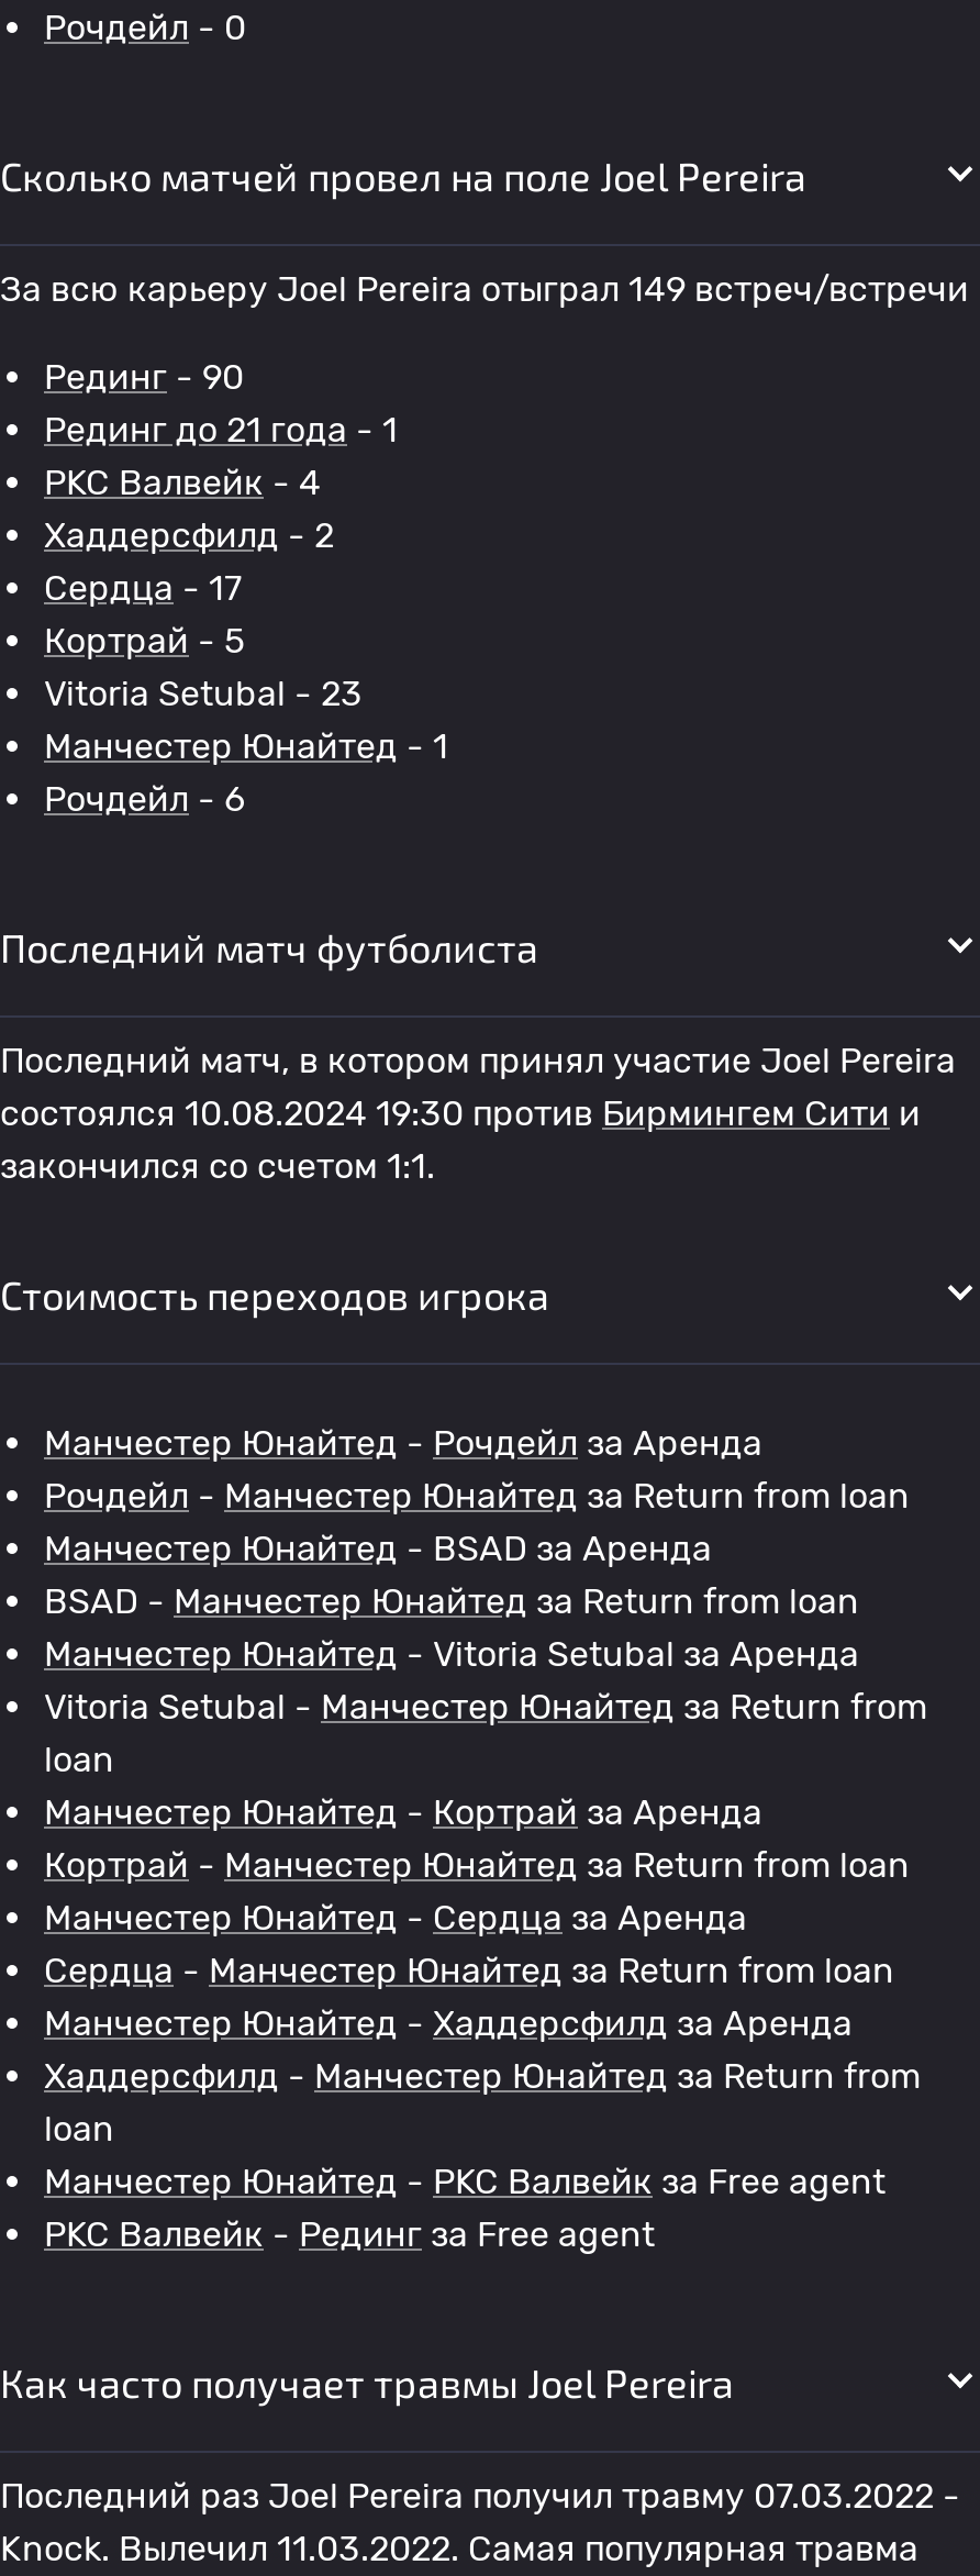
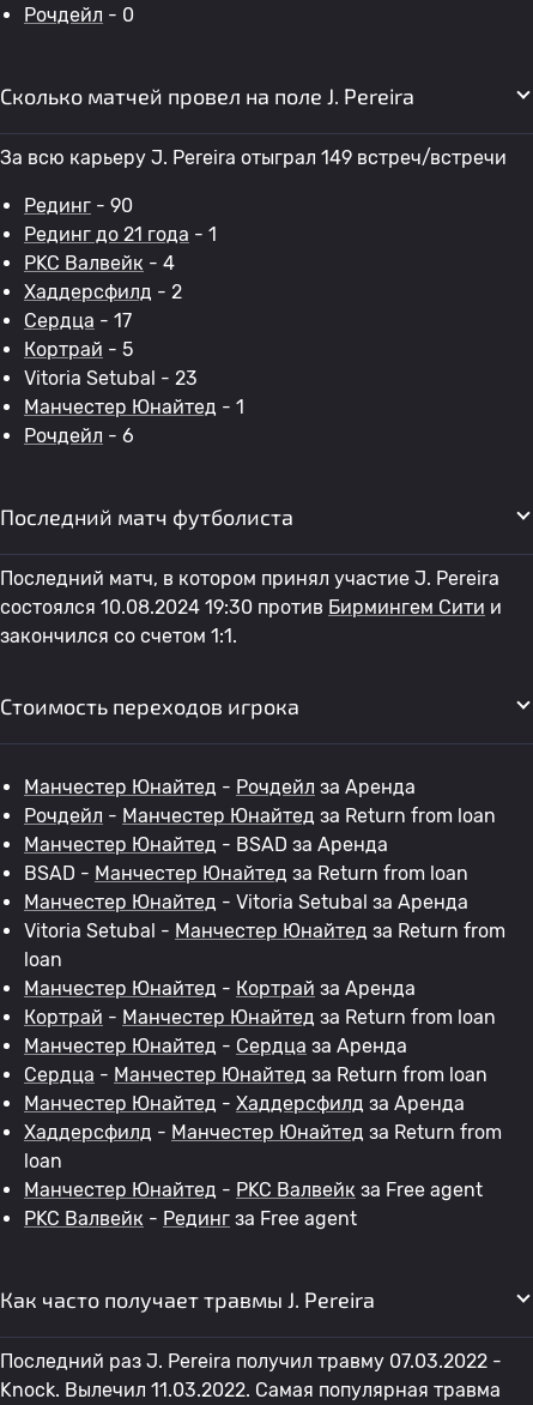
[0,152,806,200] Сколько матчей провел на поле Joel Pereira -> [0,83,414,109] Сколько матчей провел на поле J. Pereira
[0,268,969,310] За всю карьеру Joel Pereira отыграл 149 встреч/встречи -> [0,146,507,169] За всю карьеру J. Pereira отыграл 149 встреч/встречи
[0,1040,956,1081] Последний матч, в котором принял участие Joel Pereira -> [0,567,499,590] Последний матч, в котором принял участие J. Pereira
[0,2358,734,2407] Как часто получает травмы Joel Pereira -> [0,1286,375,1313] Как часто получает травмы J. Pereira
[0,2475,960,2517] Последний раз Joel Pereira получил травму 07.03.2022 - -> [0,1350,502,1373] Последний раз J. Pereira получил травму 07.03.2022 -

